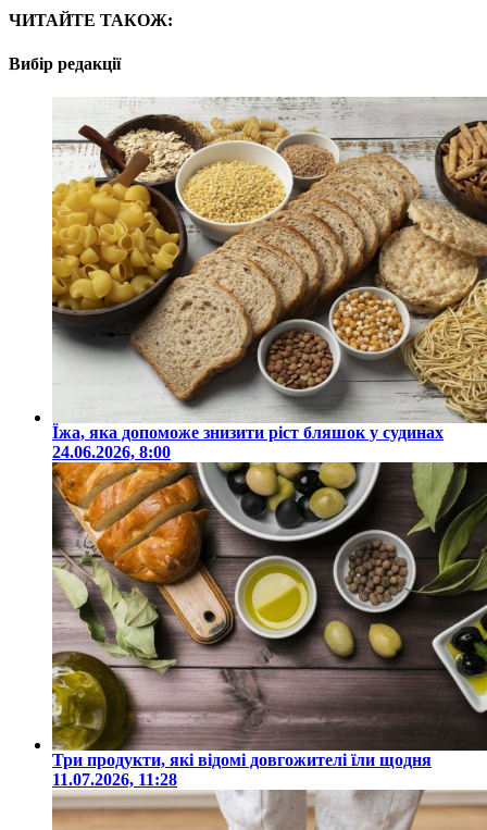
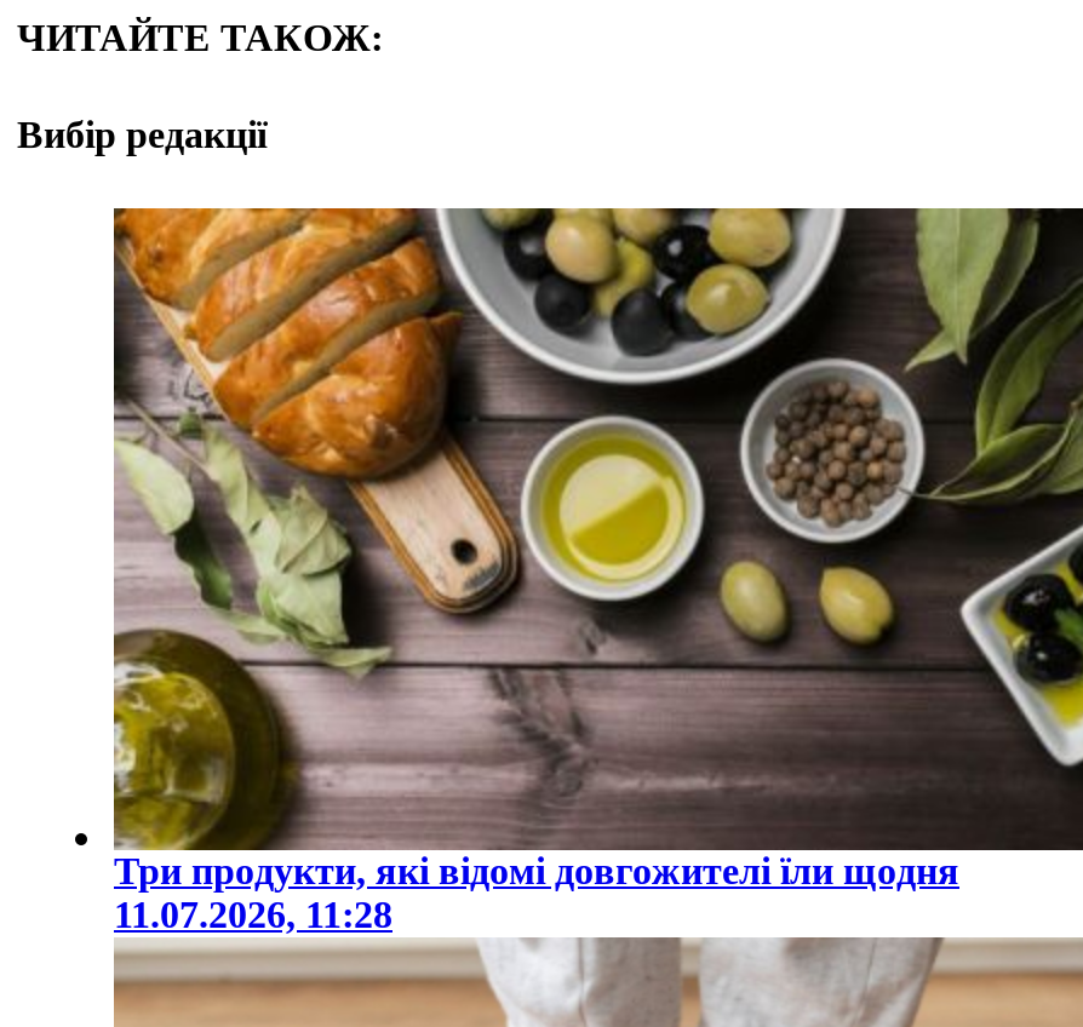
[51,97,484,461] [image] | Їжа, яка допоможе знизити ріст бляшок у судинах | 24.06.2026, 8:00 -> none

